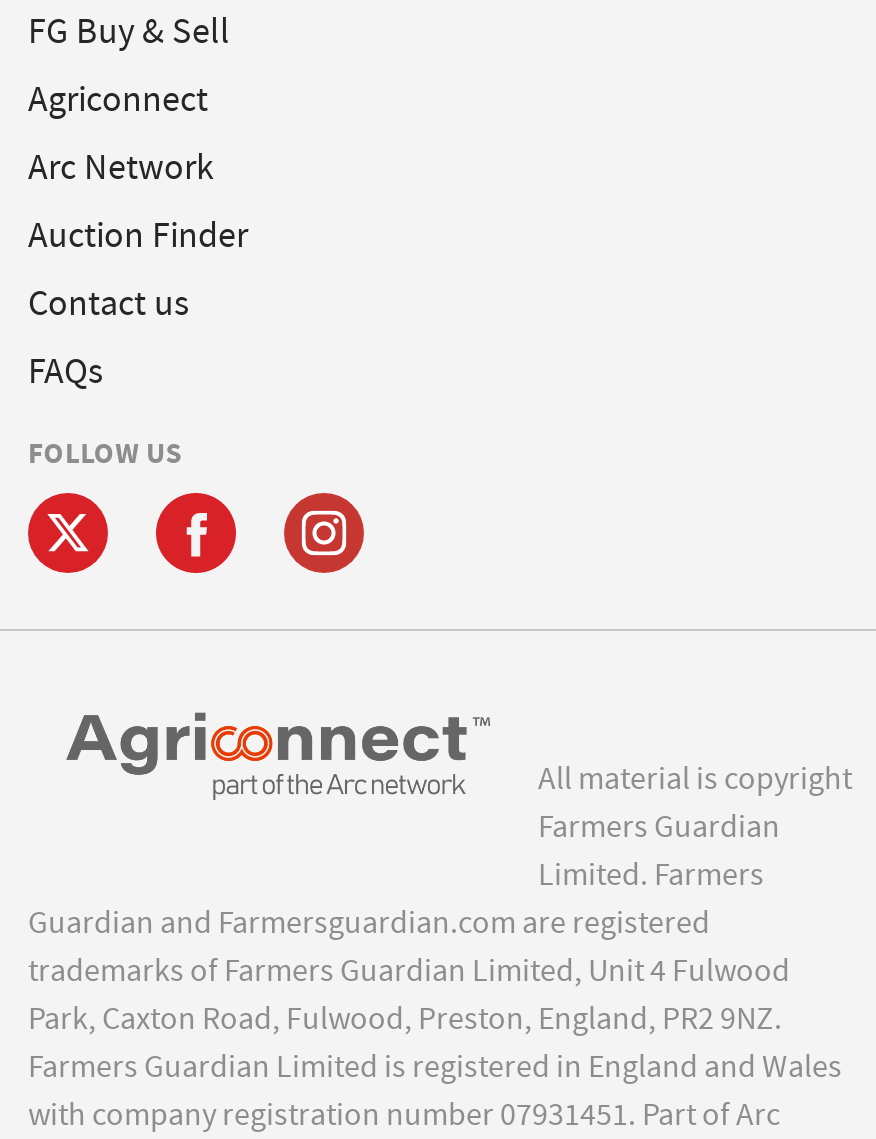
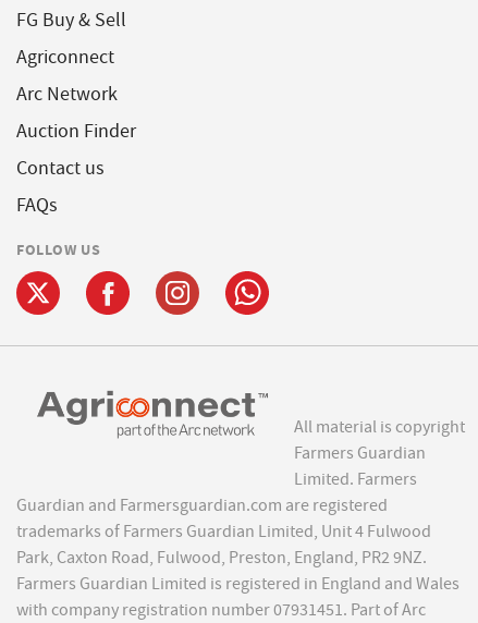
none -> [224,270,270,316] [image]

